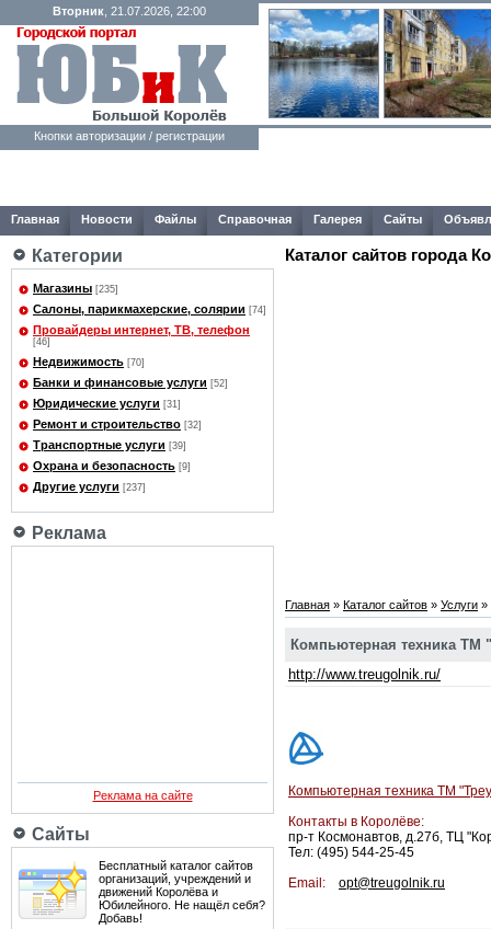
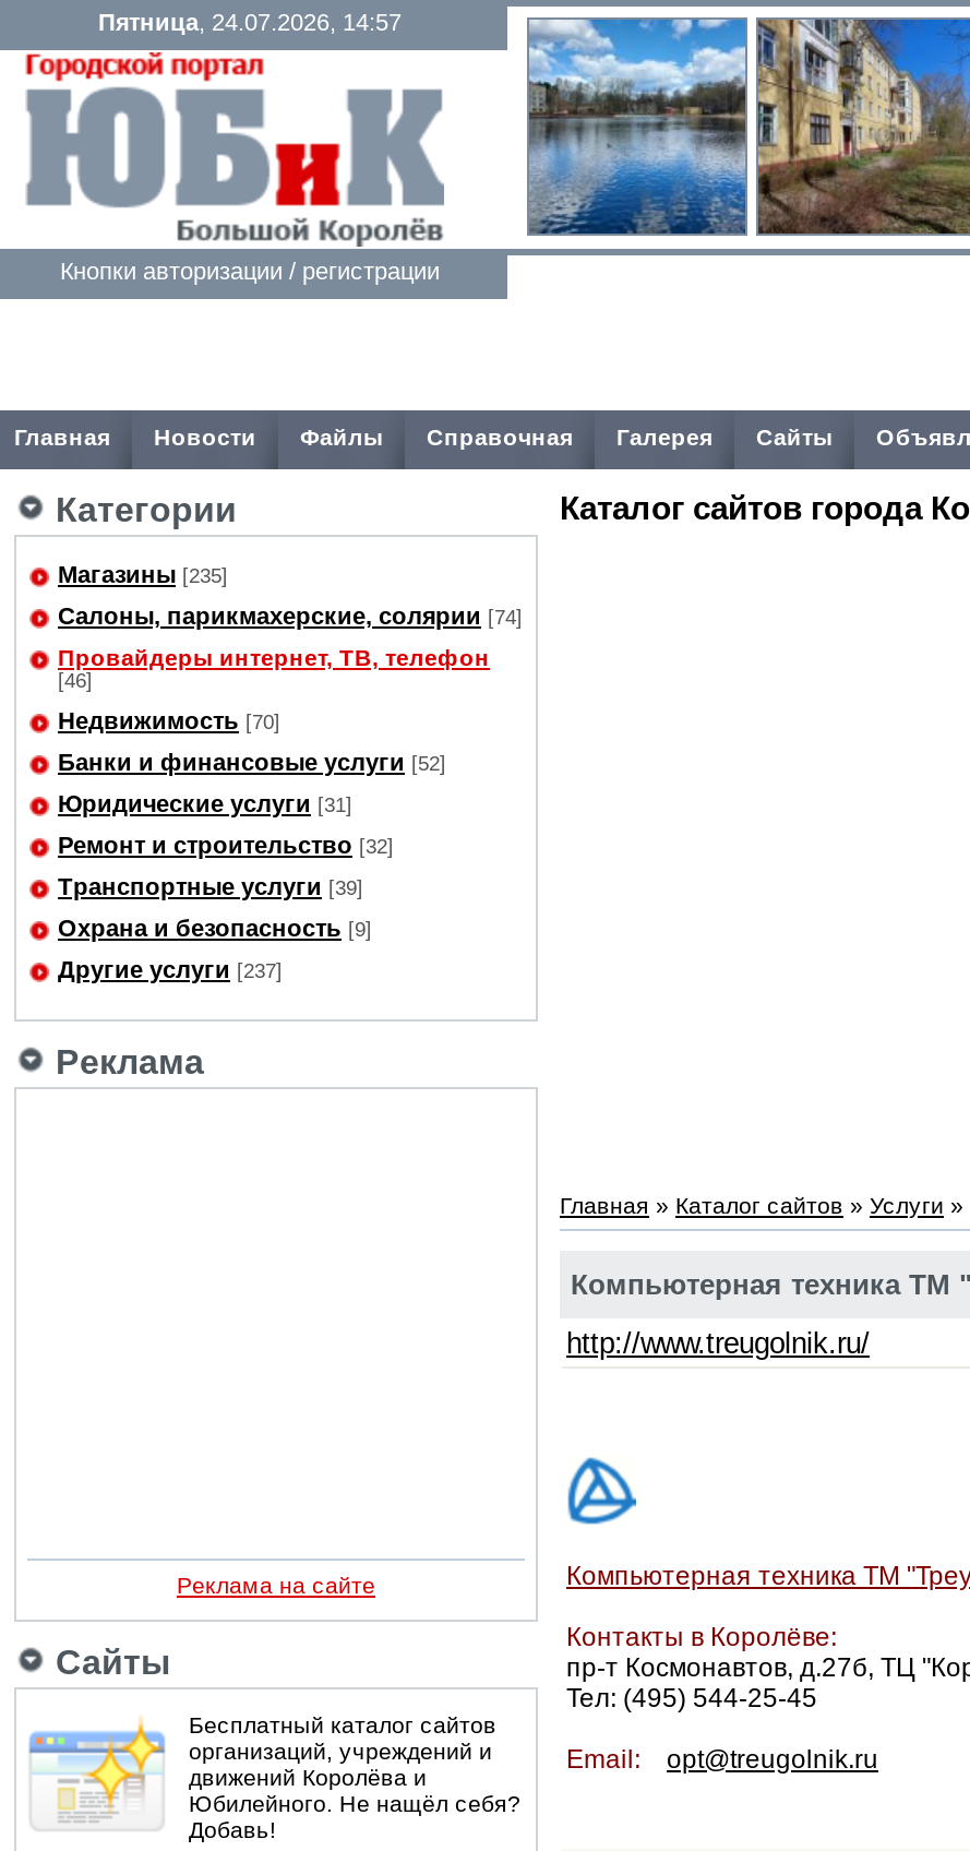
[53,4,206,18] Вторник, 21.07.2026, 22:00 -> [98,9,402,35] Пятница, 24.07.2026, 14:57

